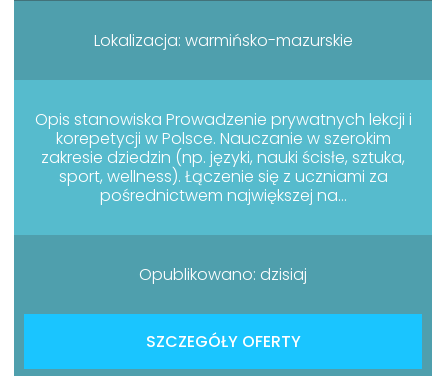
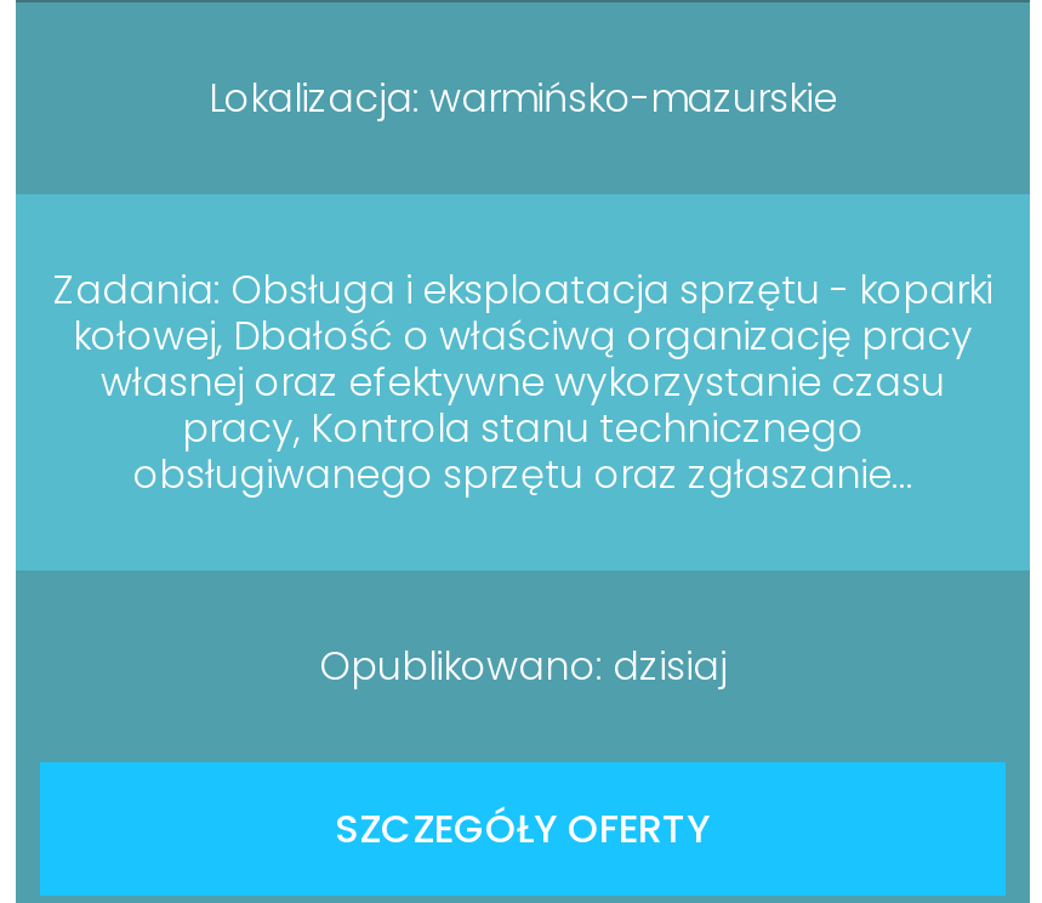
[34,108,411,207] Opis stanowiska Prowadzenie prywatnych lekcji i | korepetycji w Polsce. Nauczanie w szerokim | zakresie dziedzin (np. języki, nauki ścisłe, sztuka, | sport, wellness). Łączenie się z uczniami za | pośrednictwem największej na... -> [53,261,992,502] Zadania: Obsługa i eksploatacja sprzętu - koparki | kołowej, Dbałość o właściwą organizację pracy | własnej oraz efektywne wykorzystanie czasu | pracy, Kontrola stanu technicznego | obsługiwanego sprzętu oraz zgłaszanie...

